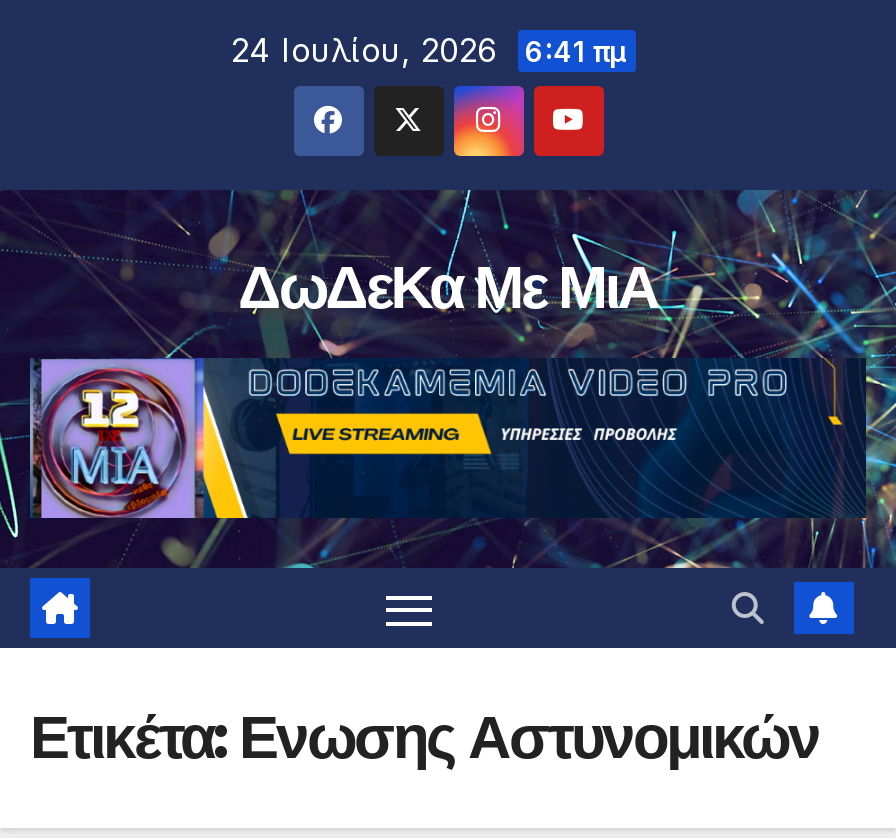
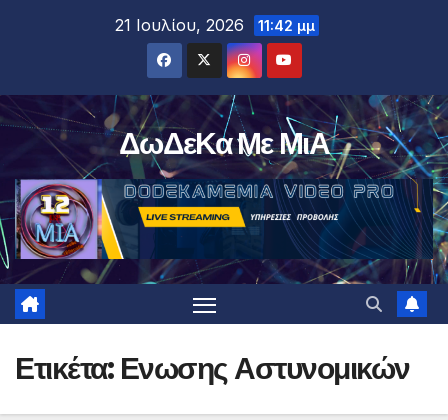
[231,30,627,70] 24 Ιουλίου, 2026 6:41 πμ -> [114,15,314,35] 21 Ιουλίου, 2026 11:42 μμ

